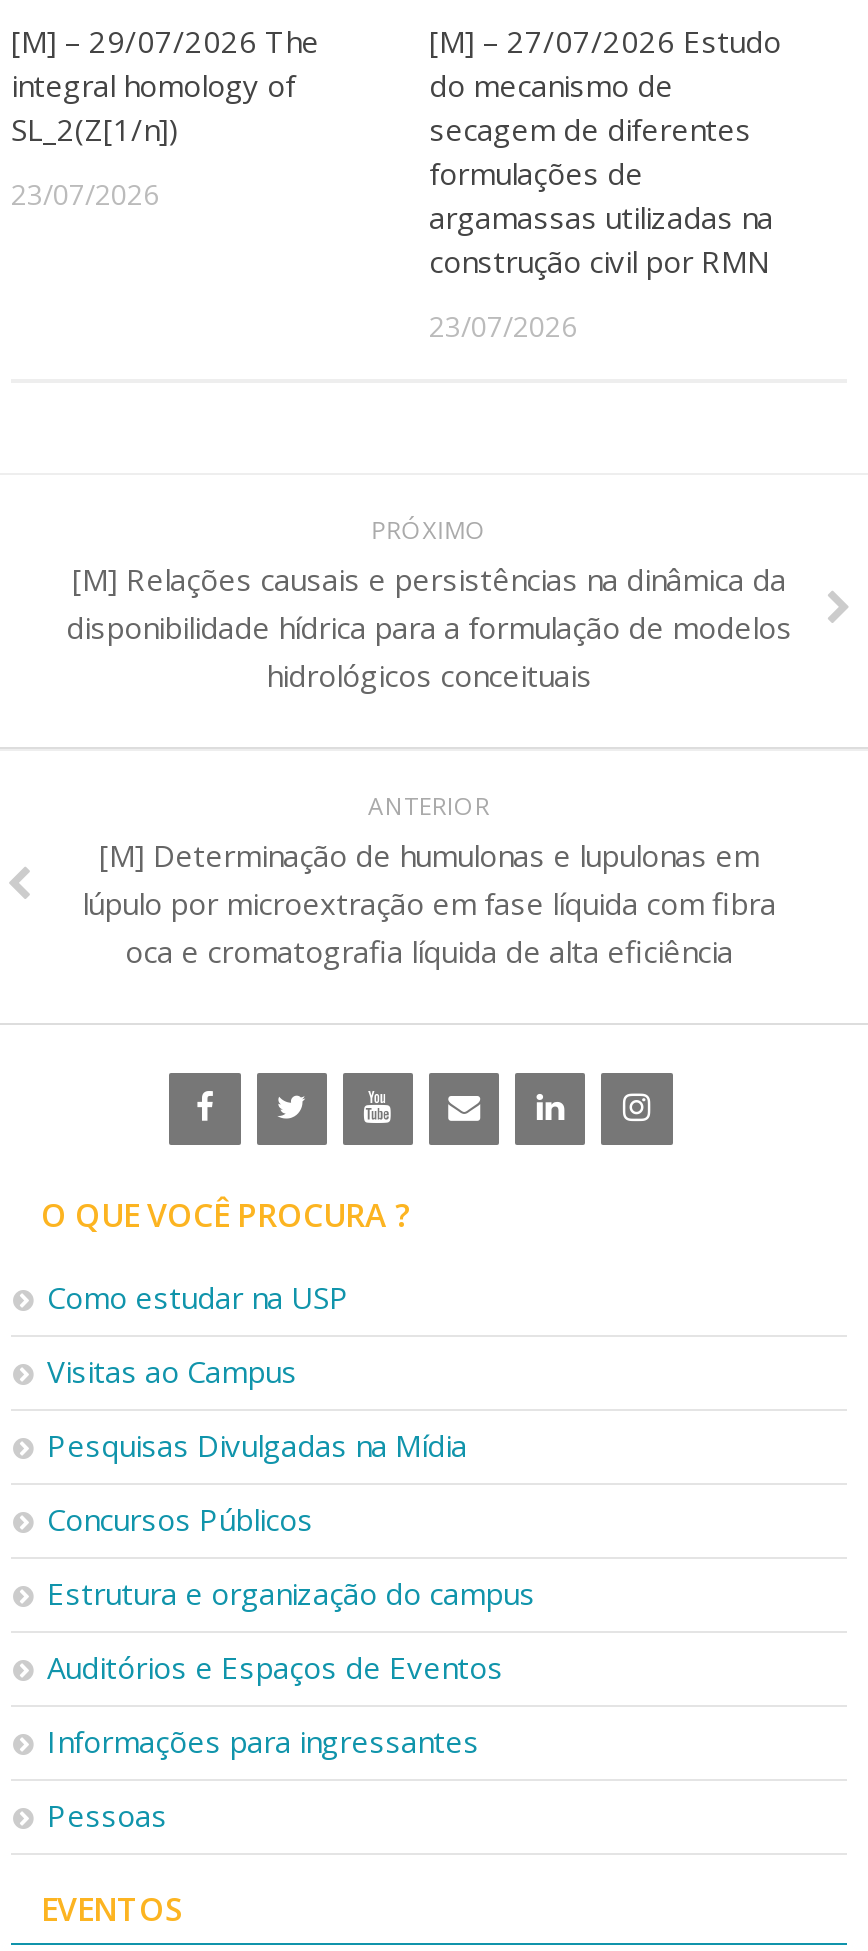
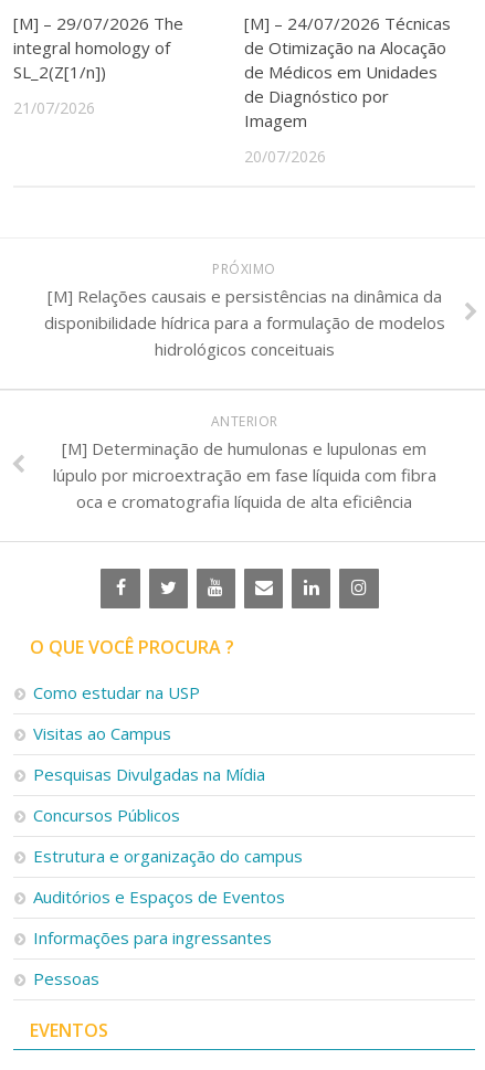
[429,20,781,280] [M] – 27/07/2026 Estudo | do mecanismo de | secagem de diferentes | formulações de | argamassas utilizadas na | construção civil por RMN -> [244,12,451,131] [M] – 24/07/2026 Técnicas | de Otimização na Alocação | de Médicos em Unidades | de Diagnóstico por | Imagem
[11,174,159,212] 23/07/2026 -> [13,97,95,118] 21/07/2026
[429,306,577,344] 23/07/2026 -> [244,145,326,166] 20/07/2026

